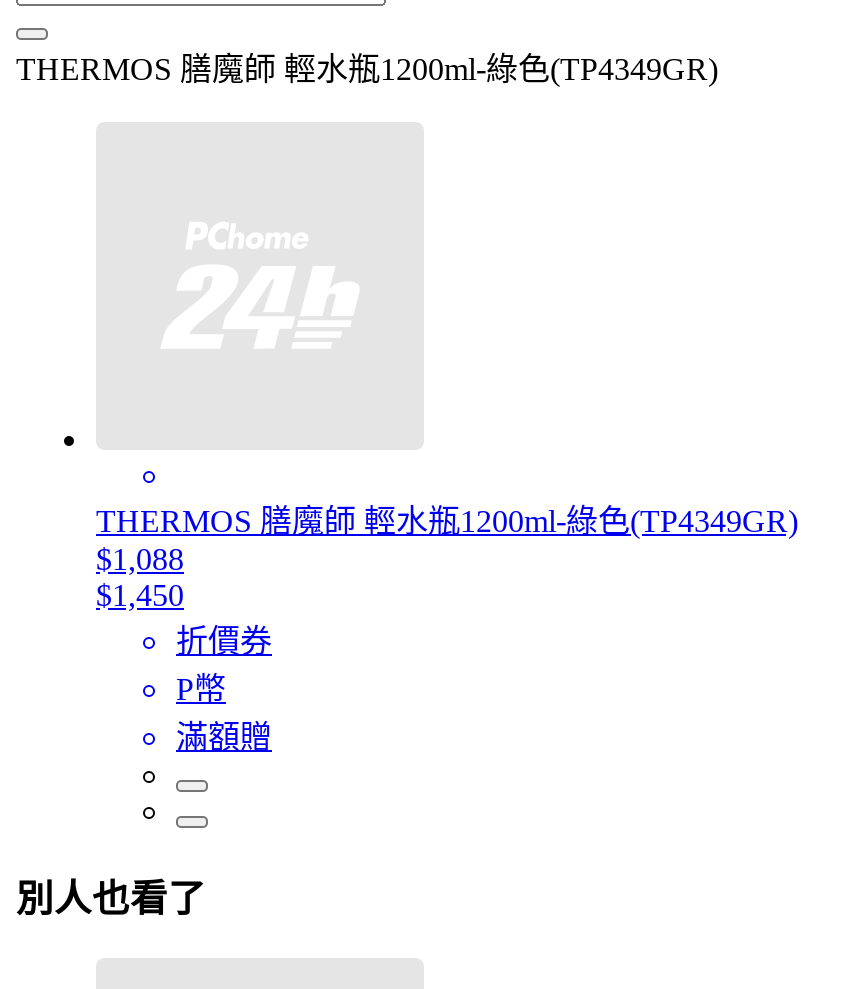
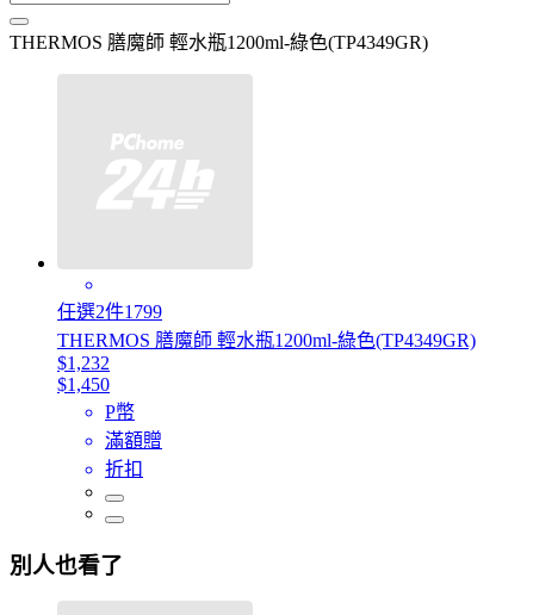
none -> [57,302,162,322] 任選2件1799
[96,542,184,576] $1,088 -> [57,353,110,373] $1,232
[176,624,272,658] 折價券 -> none
none -> [105,459,143,479] 折扣

